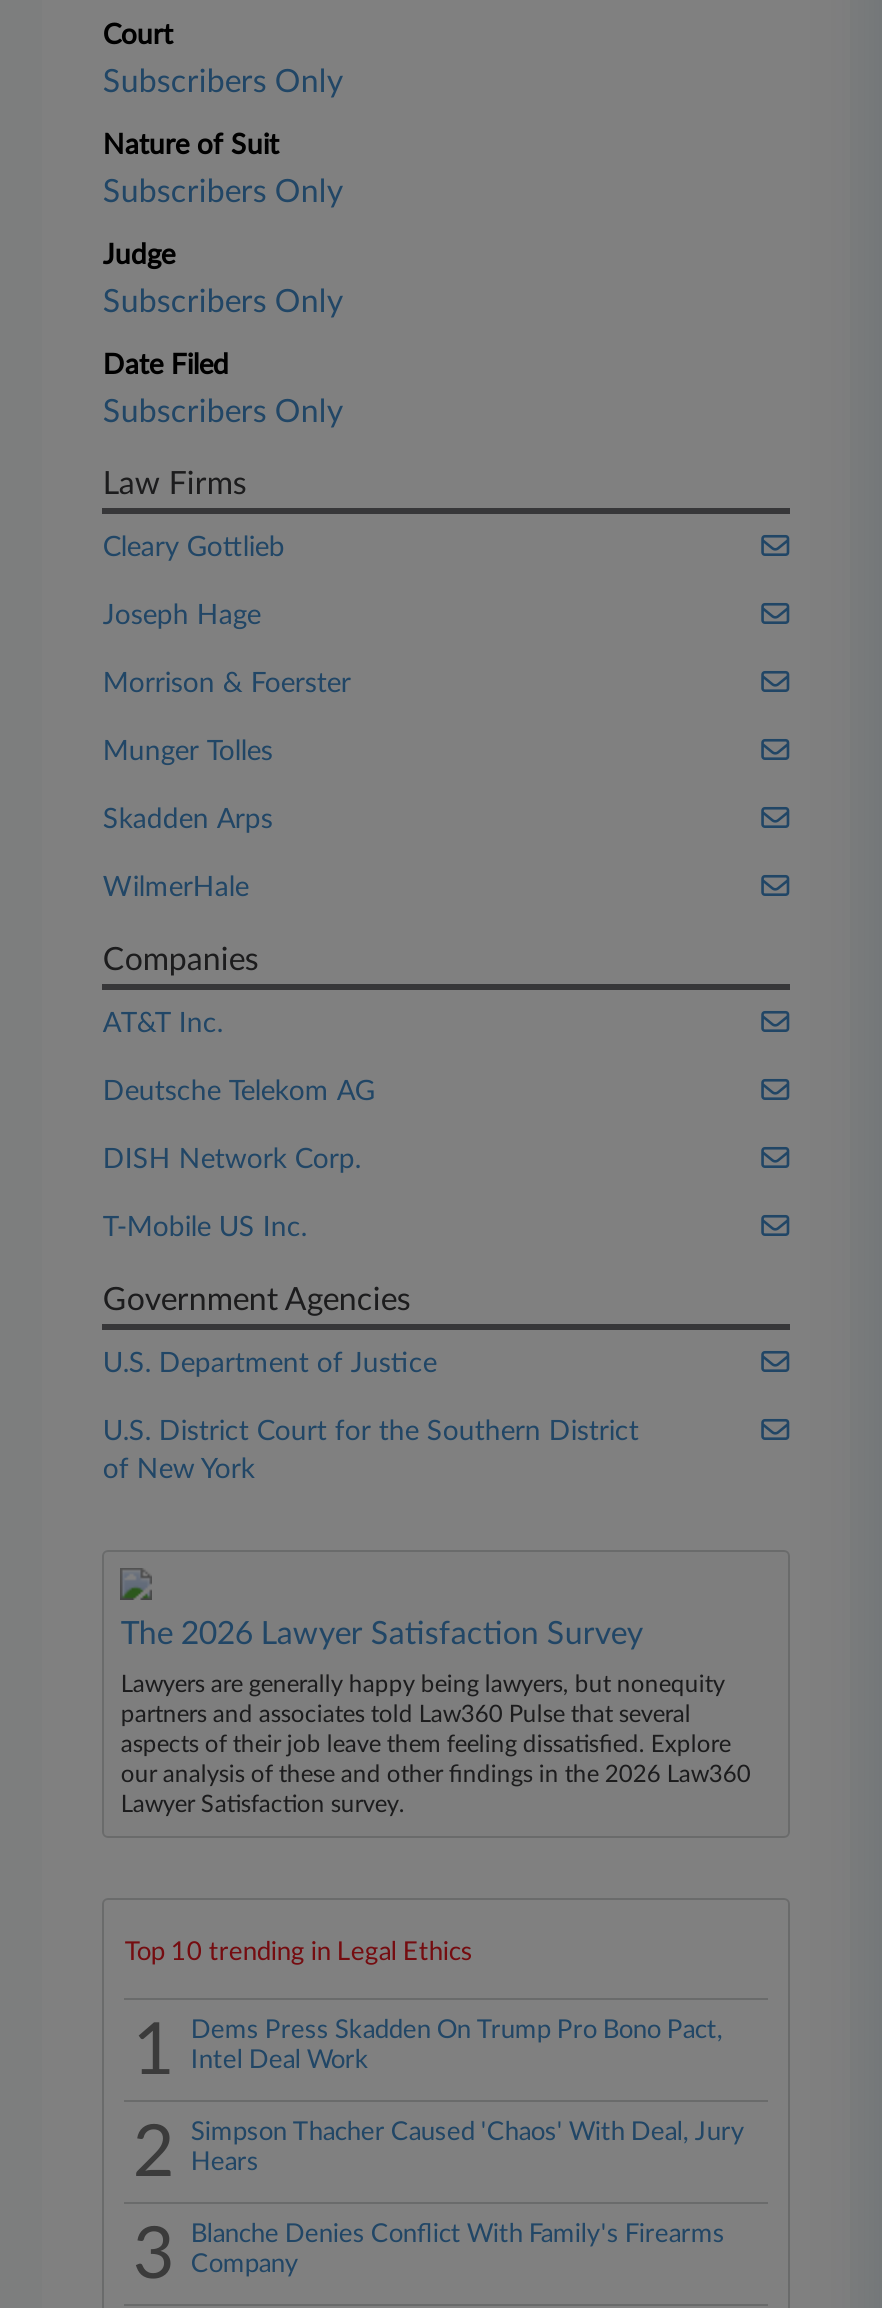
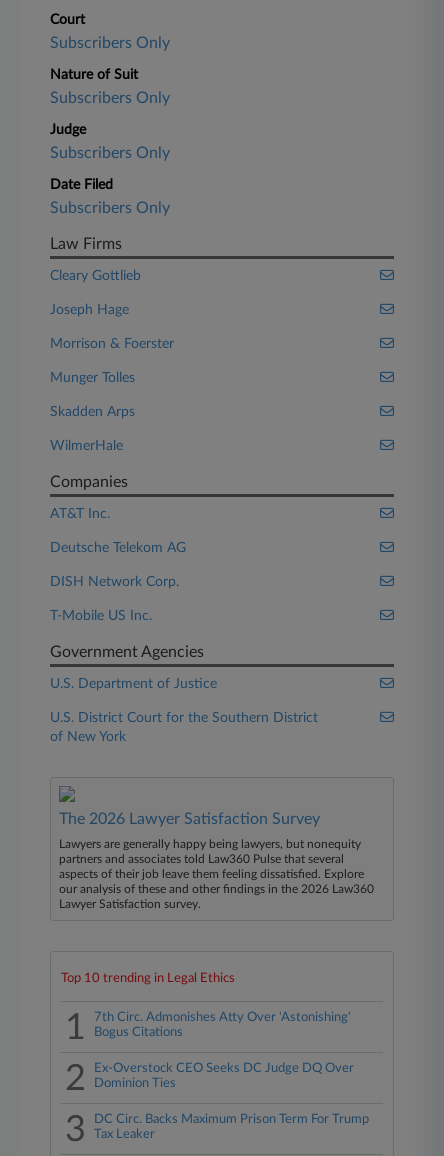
[191,2018,723,2074] Dems Press Skadden On Trump Pro Bono Pact, | Intel Deal Work -> [94,1011,351,1039] 7th Circ. Admonishes Atty Over 'Astonishing' | Bogus Citations
[191,2120,745,2176] Simpson Thacher Caused 'Chaos' With Deal, Jury | Hears -> [94,1062,354,1090] Ex-Overstock CEO Seeks DC Judge DQ Over | Dominion Ties
[191,2222,725,2278] Blanche Denies Conflict With Family's Firearms | Company -> [94,1113,369,1141] DC Circ. Backs Maximum Prison Term For Trump | Tax Leaker

